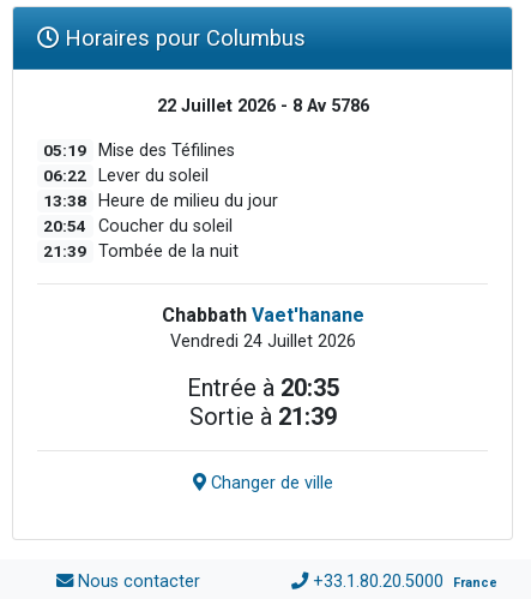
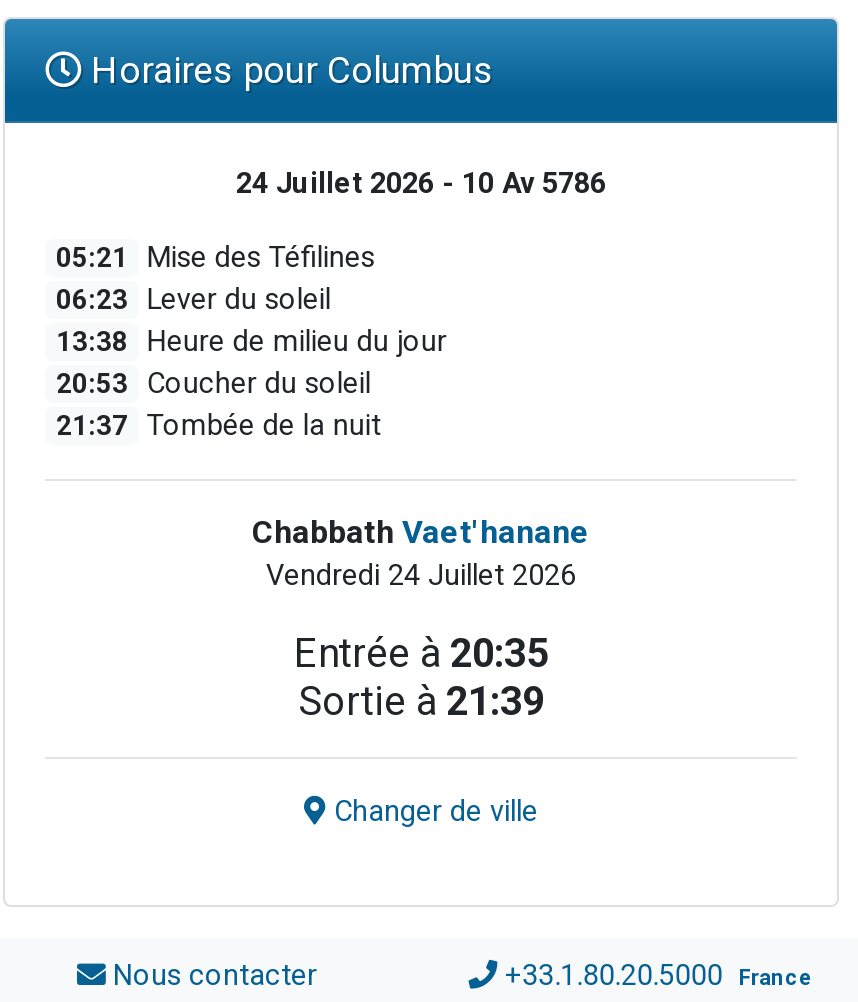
[156,96,369,116] 22 Juillet 2026 - 8 Av 5786 -> [236,167,606,201] 24 Juillet 2026 - 10 Av 5786
[44,140,235,161] 05:19 Mise des Téfilines -> [56,241,375,275] 05:21 Mise des Téfilines
[44,166,208,186] 06:22 Lever du soleil -> [56,283,331,317] 06:23 Lever du soleil
[44,216,232,236] 20:54 Coucher du soleil -> [56,367,371,401] 20:53 Coucher du soleil
[44,241,238,262] 21:39 Tombée de la nuit -> [56,409,381,443] 21:37 Tombée de la nuit

